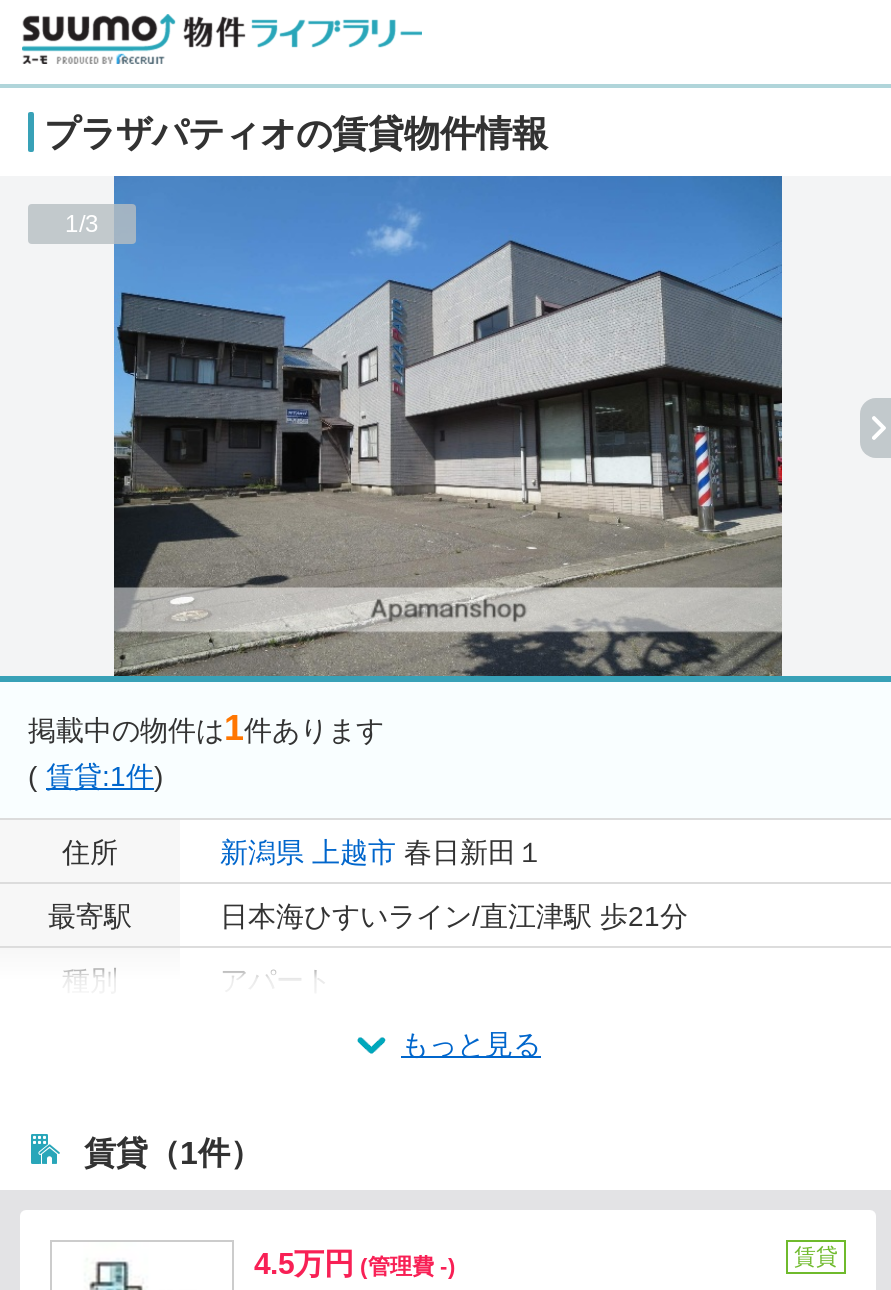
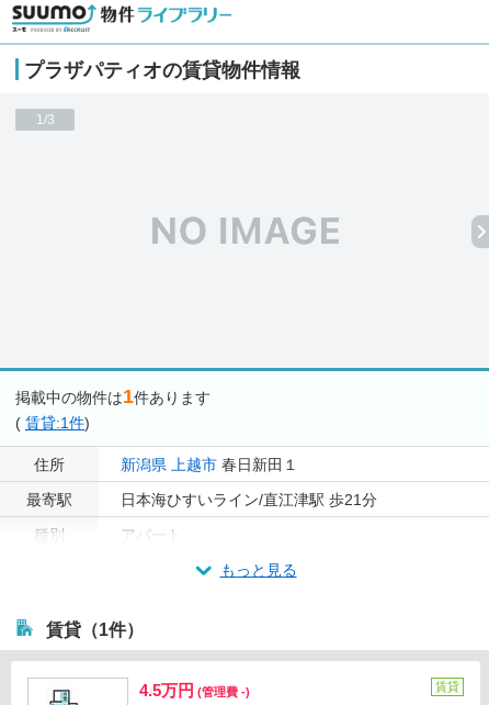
[112,174,784,678] [image] -> none

